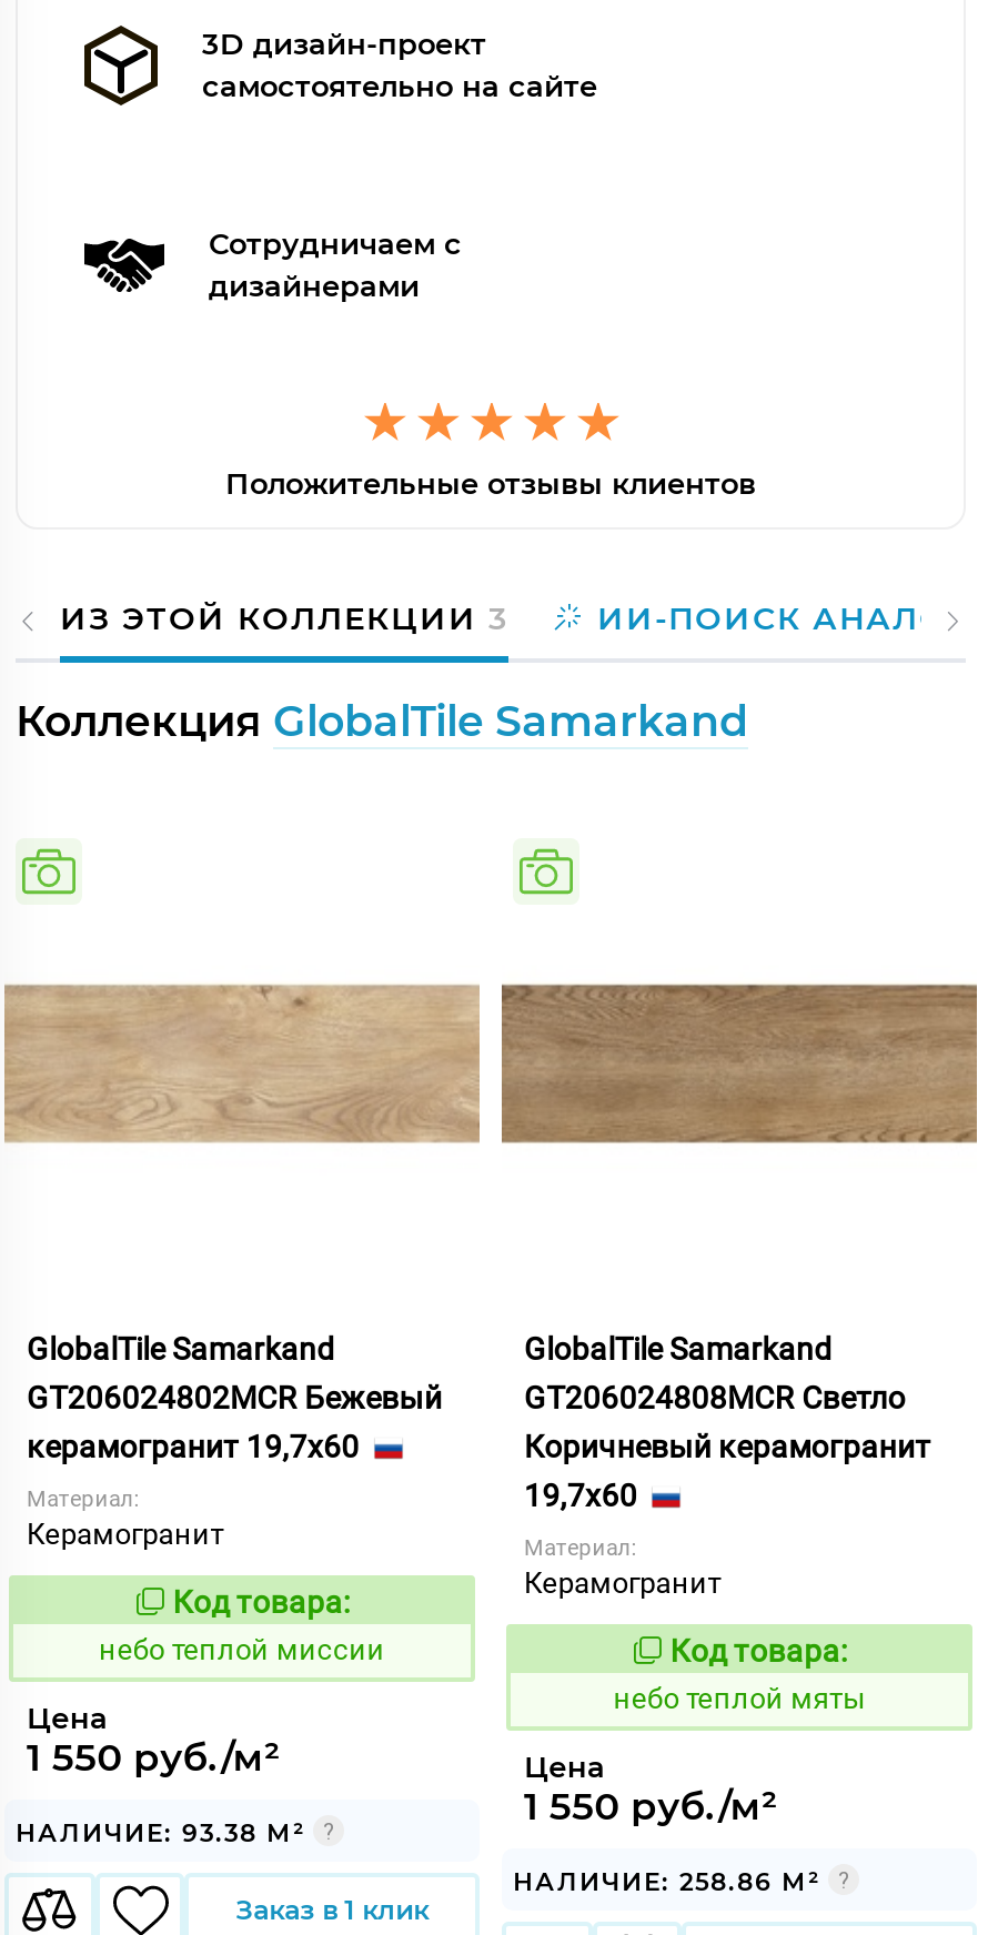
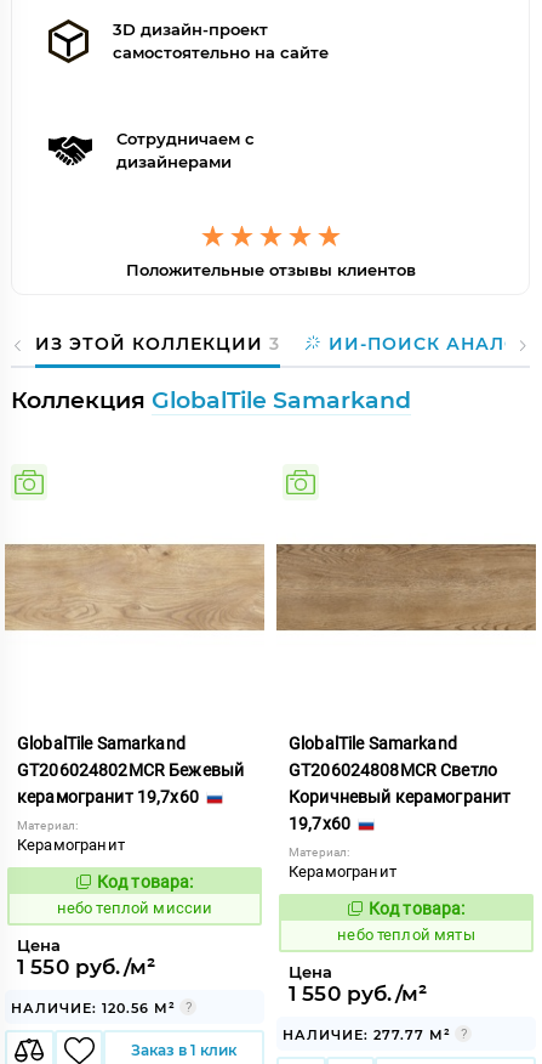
[16,1817,306,1848] НАЛИЧИЕ: 93.38 М² -> [11,1000,176,1017] НАЛИЧИЕ: 120.56 М²
[513,1866,821,1897] НАЛИЧИЕ: 258.86 М² -> [283,1026,451,1043] НАЛИЧИЕ: 277.77 М²

